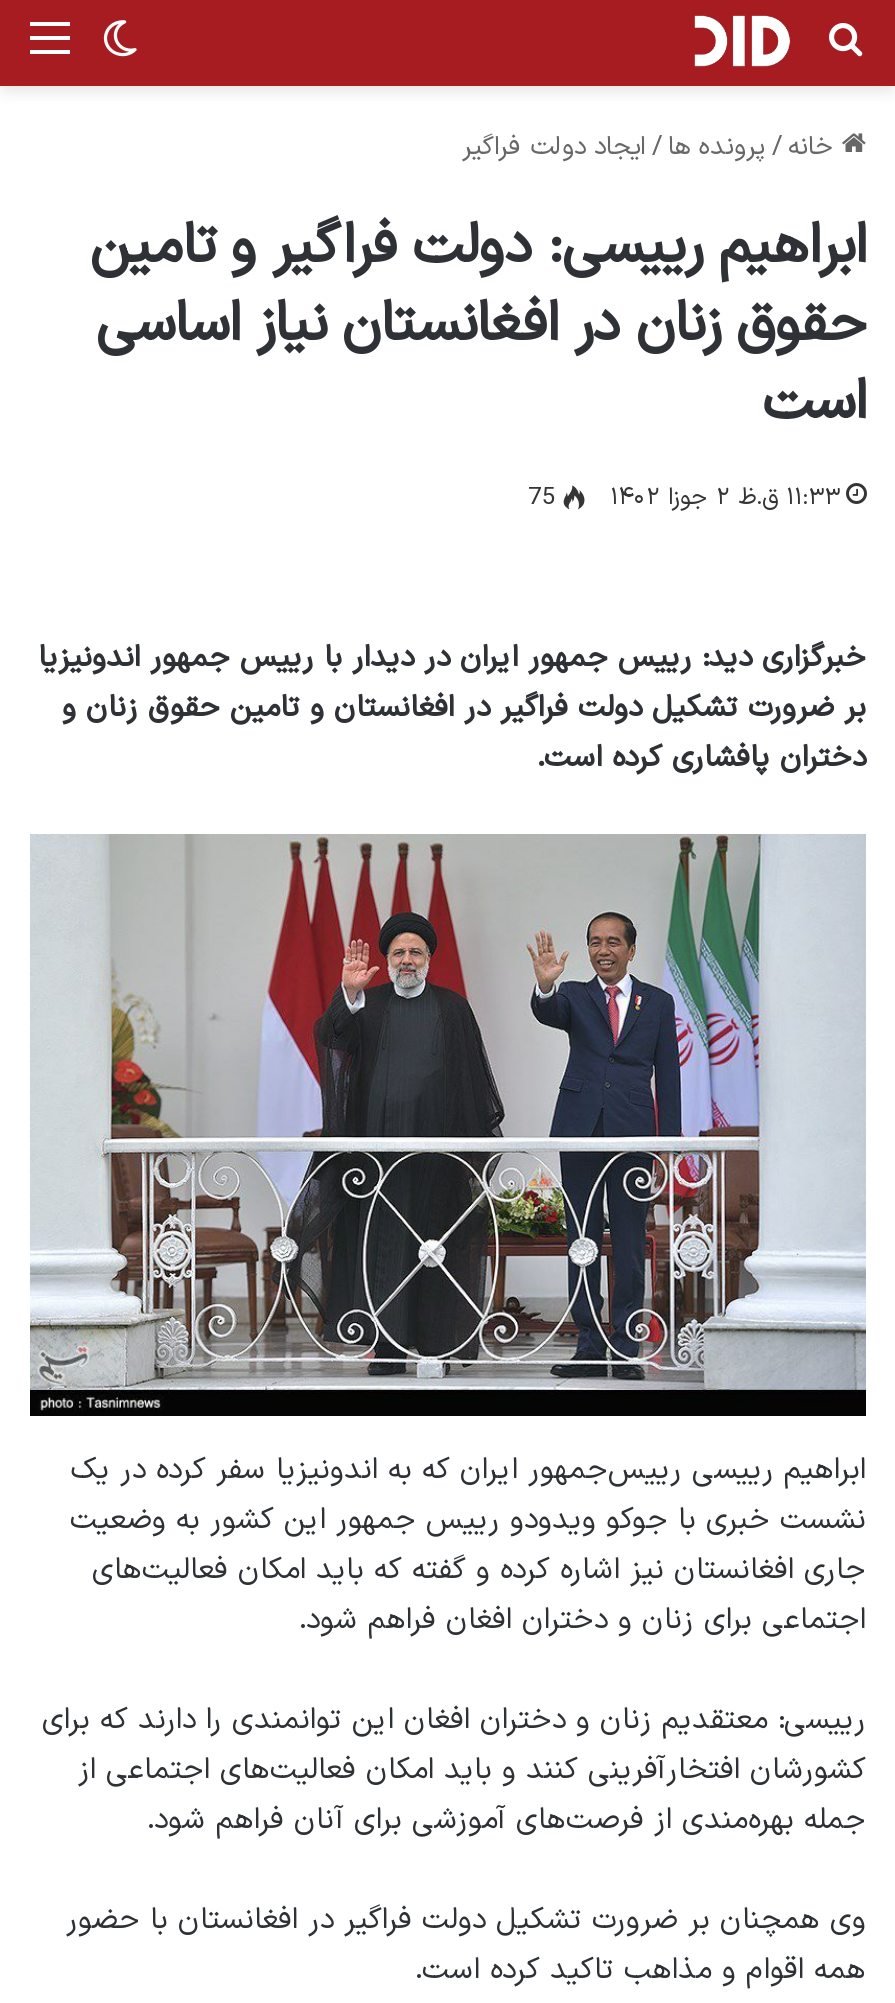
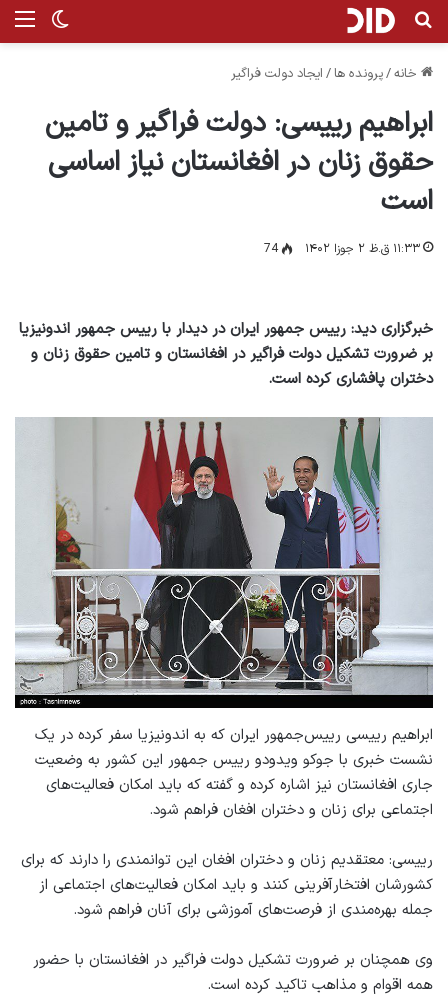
[528,480,556,516] 75 -> [264,240,278,258] 74

